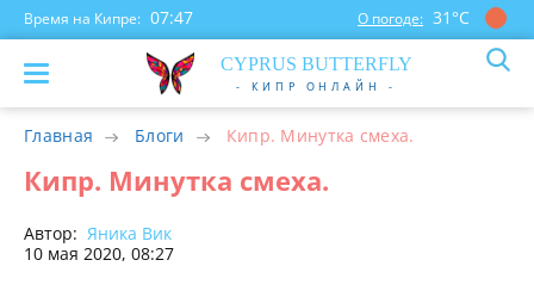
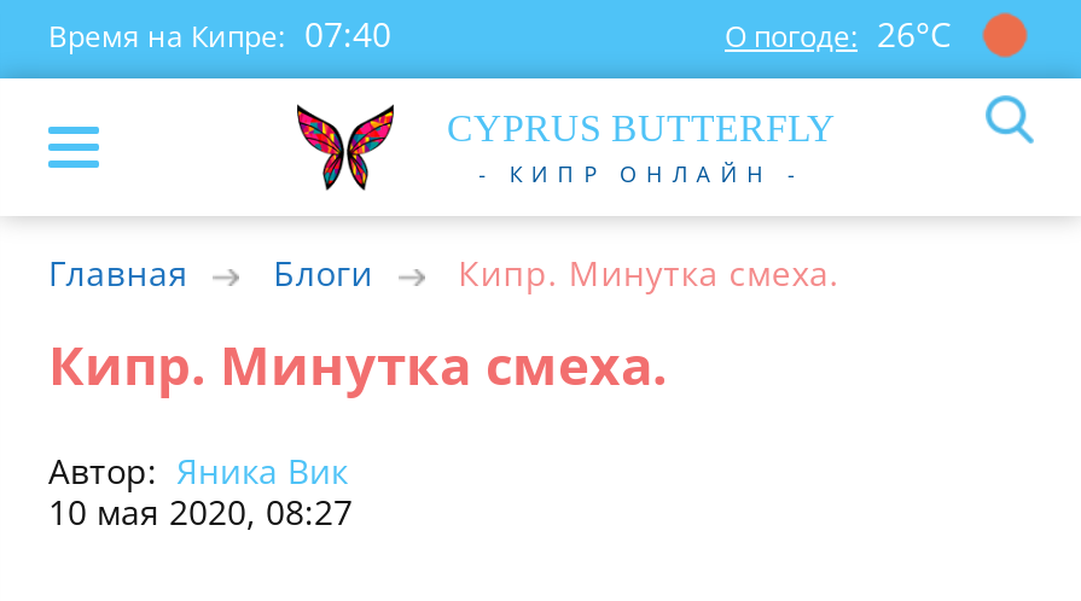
[24,6,193,29] Время на Кипре: 07:47 -> [48,11,391,57] Время на Кипре: 07:40
[358,6,470,29] О погоде: 31°С -> [725,11,952,57] О погоде: 26°С

